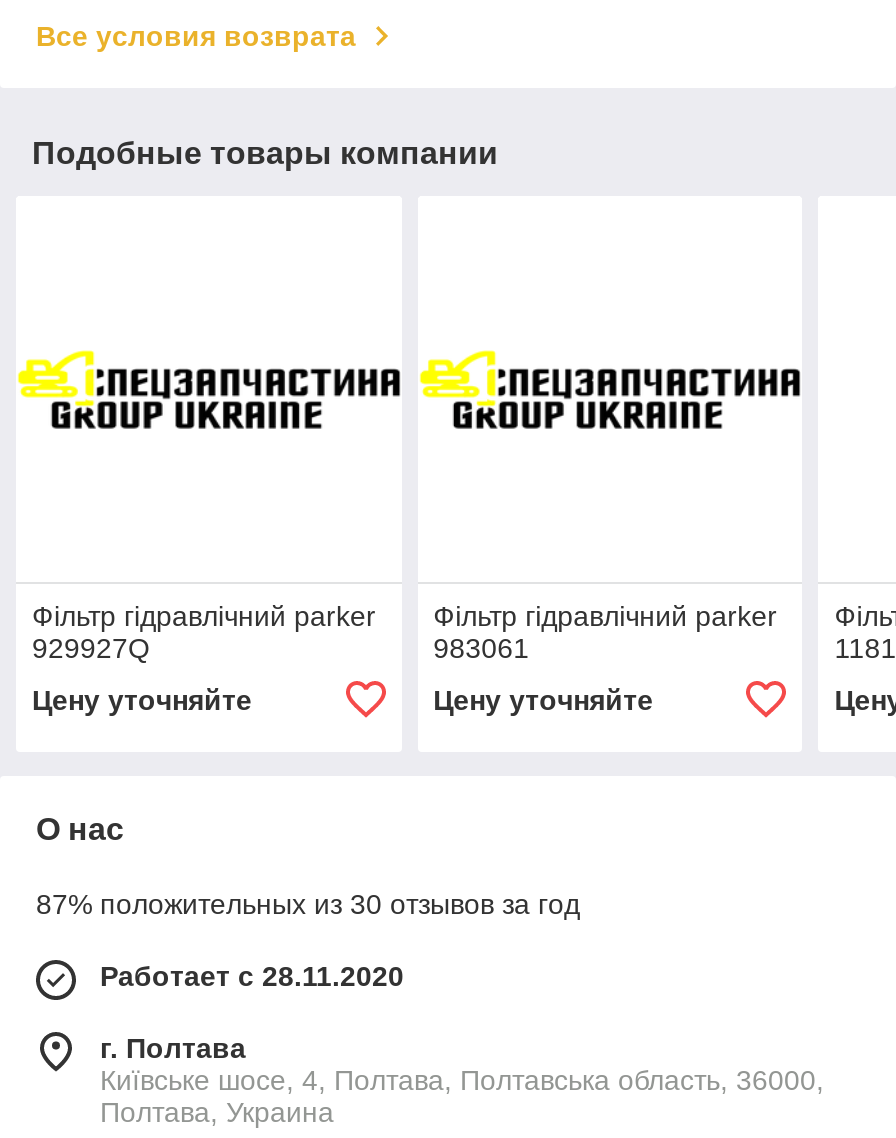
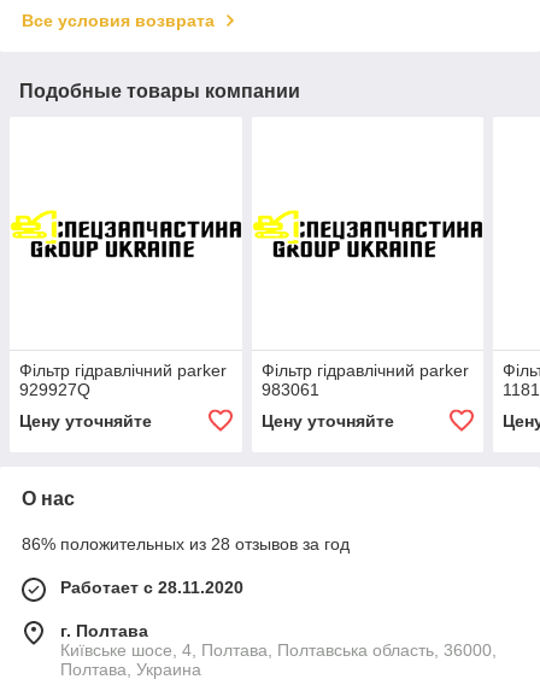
[36,888,580,920] 87% положительных из 30 отзывов за год -> [22,534,350,554] 86% положительных из 28 отзывов за год

